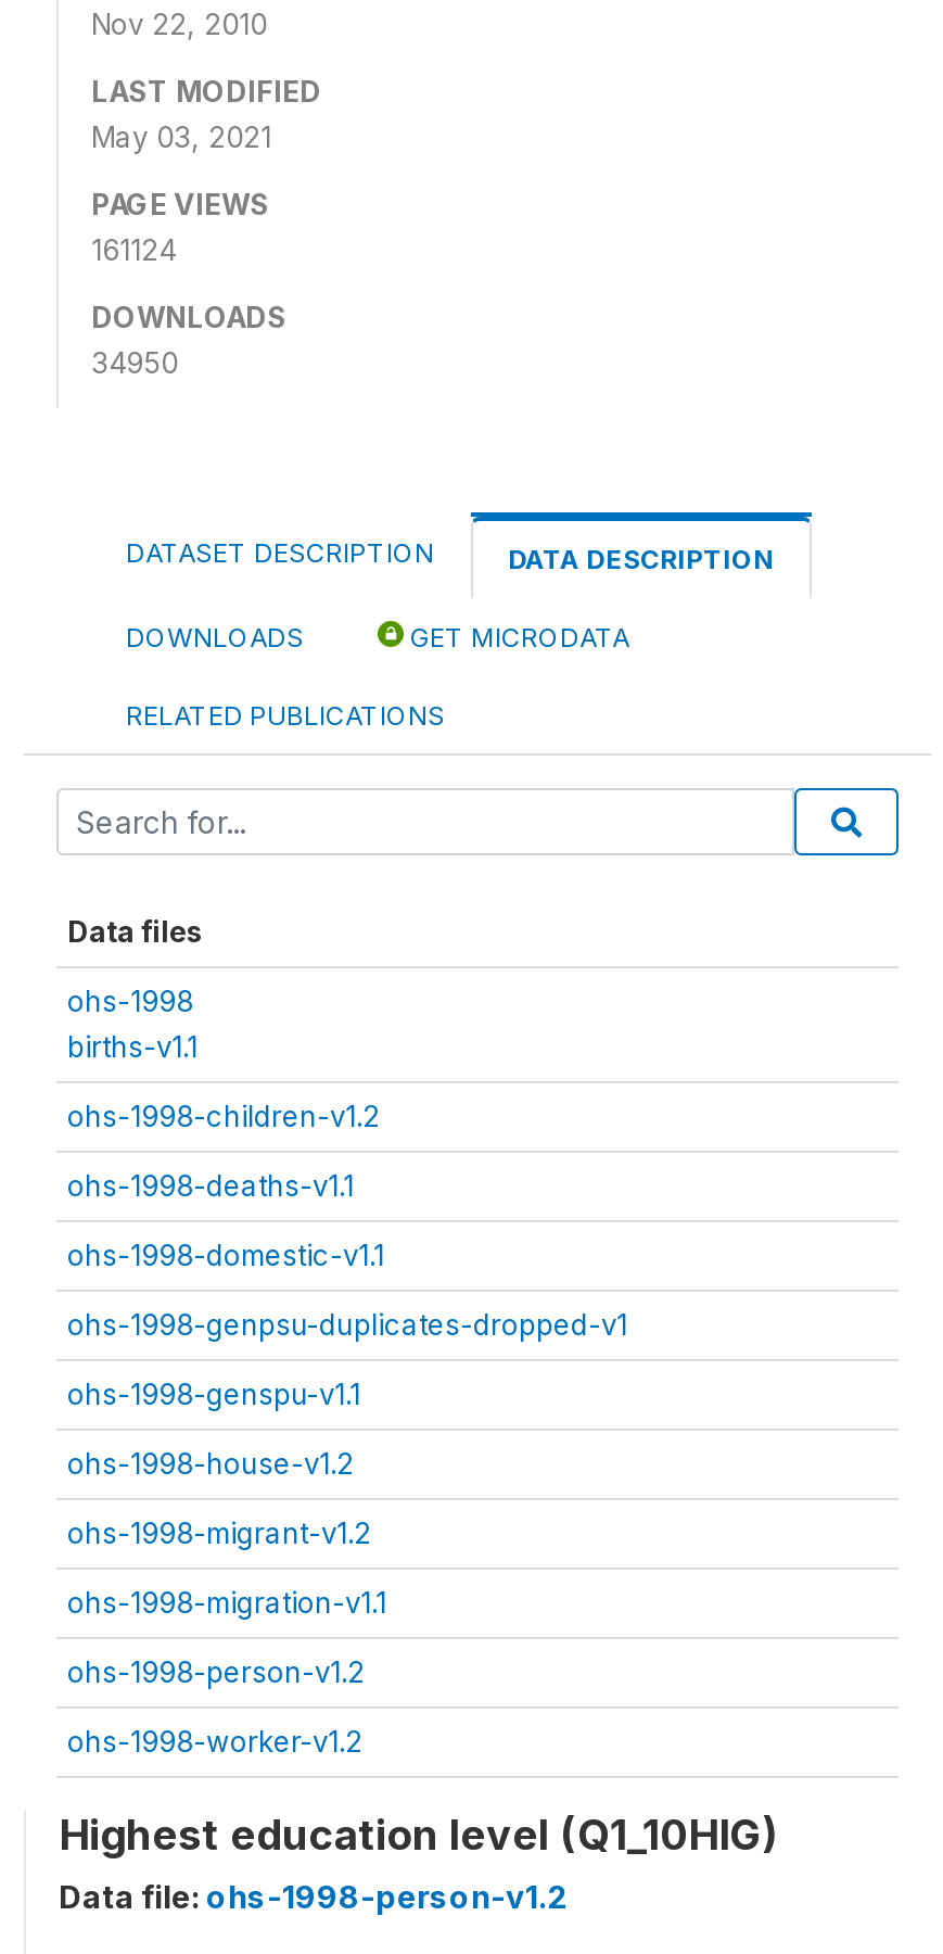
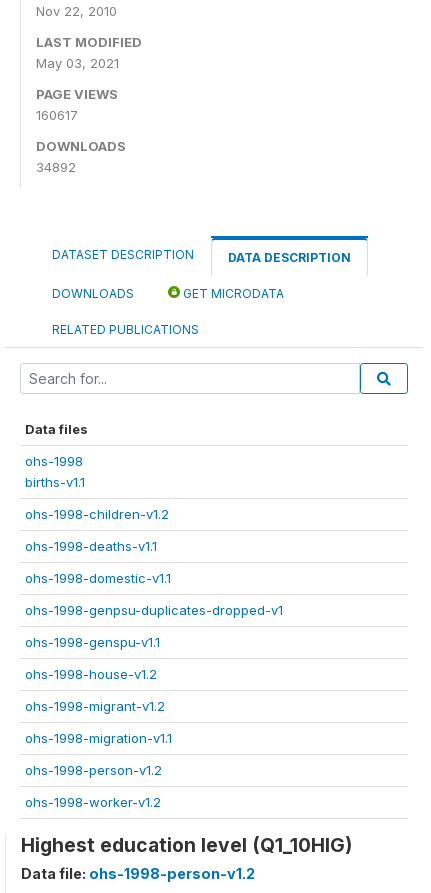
[91,232,176,267] 161124 -> [36,107,78,123] 160617
[91,345,178,380] 34950 -> [36,159,76,175] 34892

